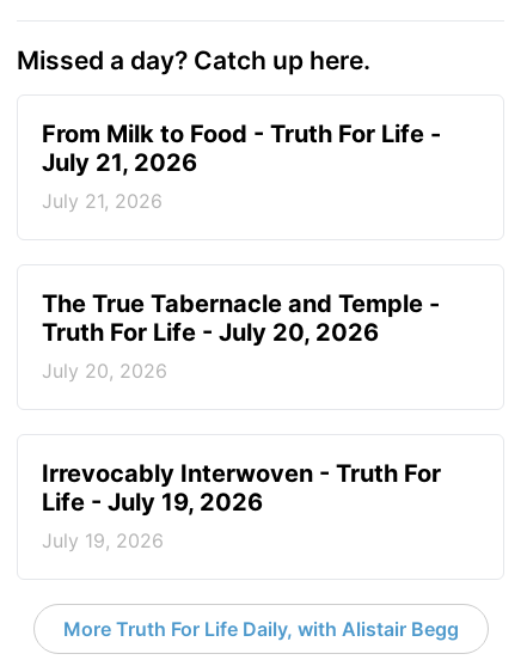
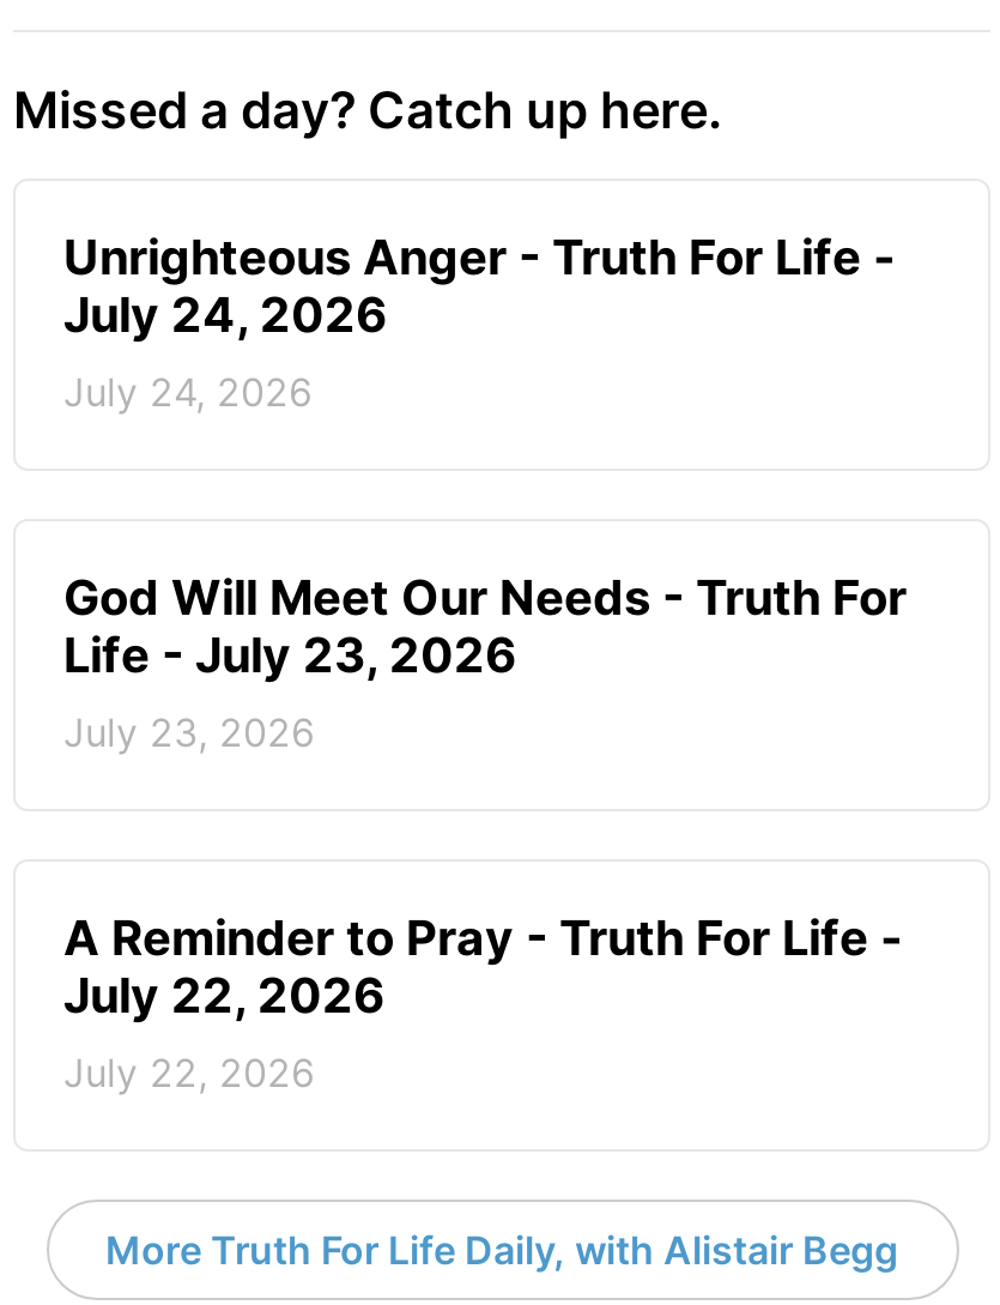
[42,120,441,213] From Milk to Food - Truth For Life - | July 21, 2026 | July 21, 2026 -> [63,229,895,416] Unrighteous Anger - Truth For Life - | July 24, 2026 | July 24, 2026
[42,289,440,383] The True Tabernacle and Temple - | Truth For Life - July 20, 2026 | July 20, 2026 -> [63,569,907,756] God Will Meet Our Needs - Truth For | Life - July 23, 2026 | July 23, 2026
[42,459,441,552] Irrevocably Interwoven - Truth For | Life - July 19, 2026 | July 19, 2026 -> [63,910,902,1096] A Reminder to Pray - Truth For Life - | July 22, 2026 | July 22, 2026

